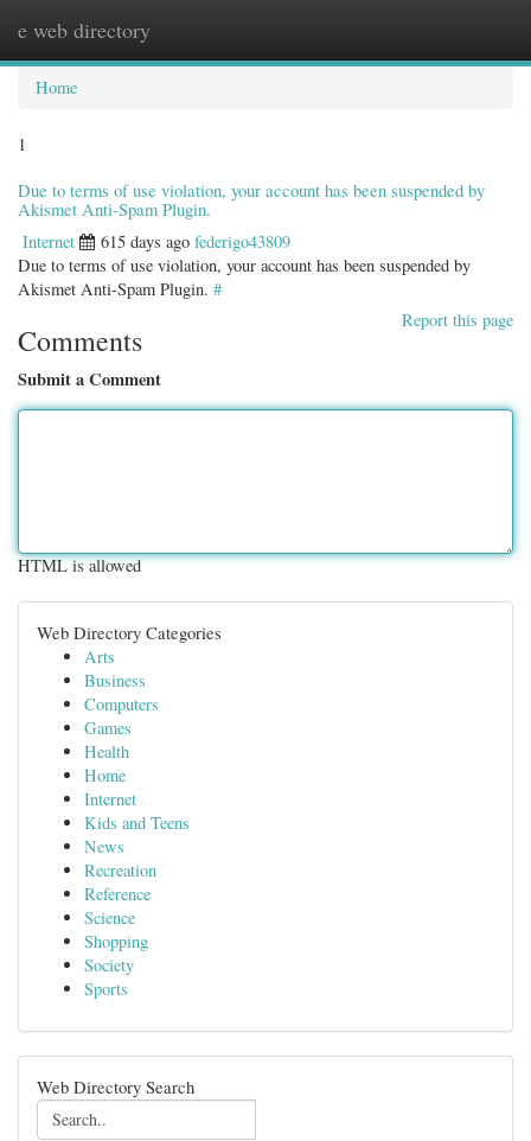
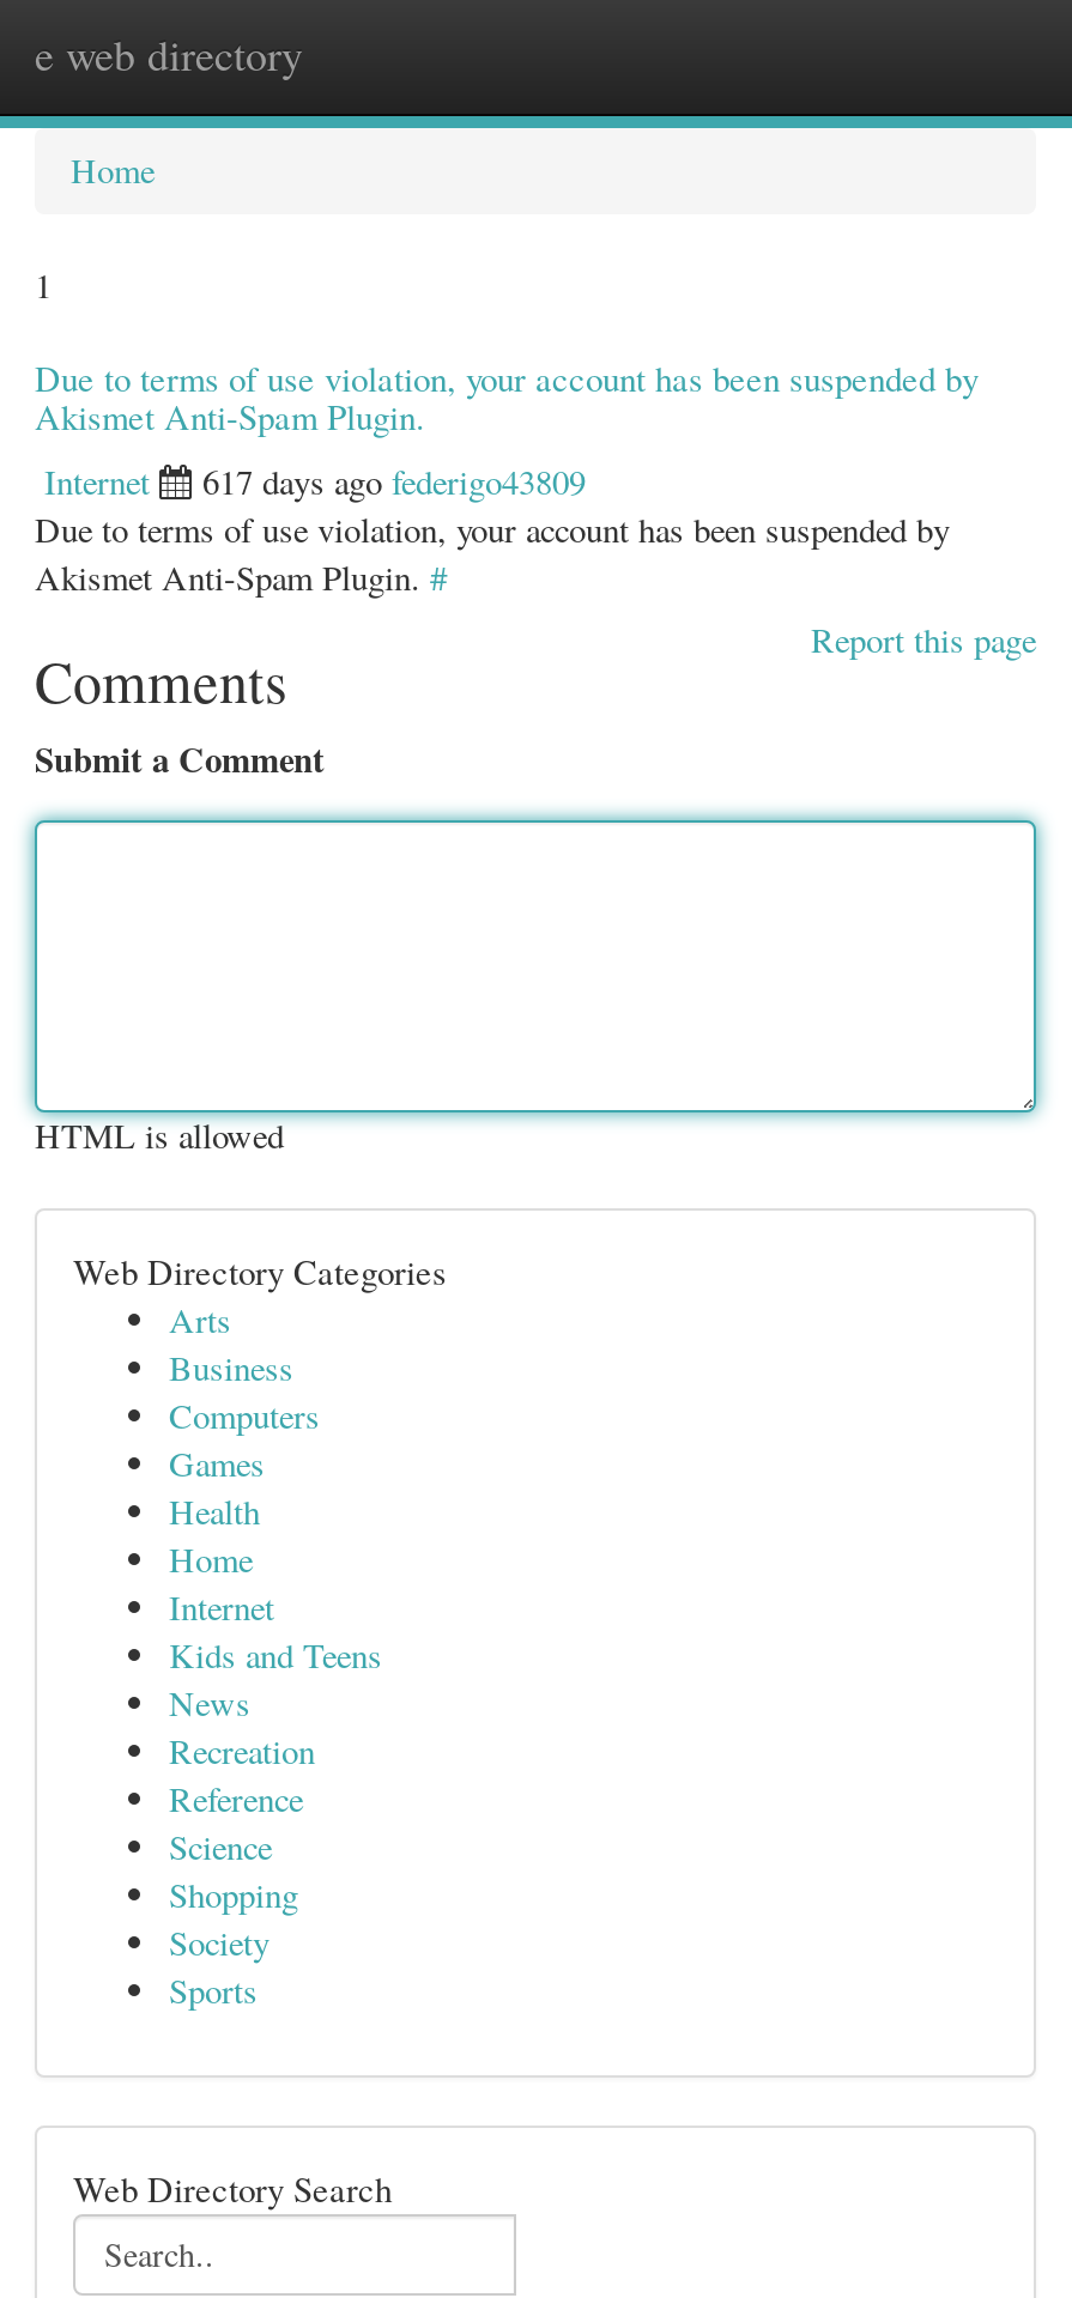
[101,230,290,253] 615 days ago federigo43809 -> [202,459,586,504] 617 days ago federigo43809

